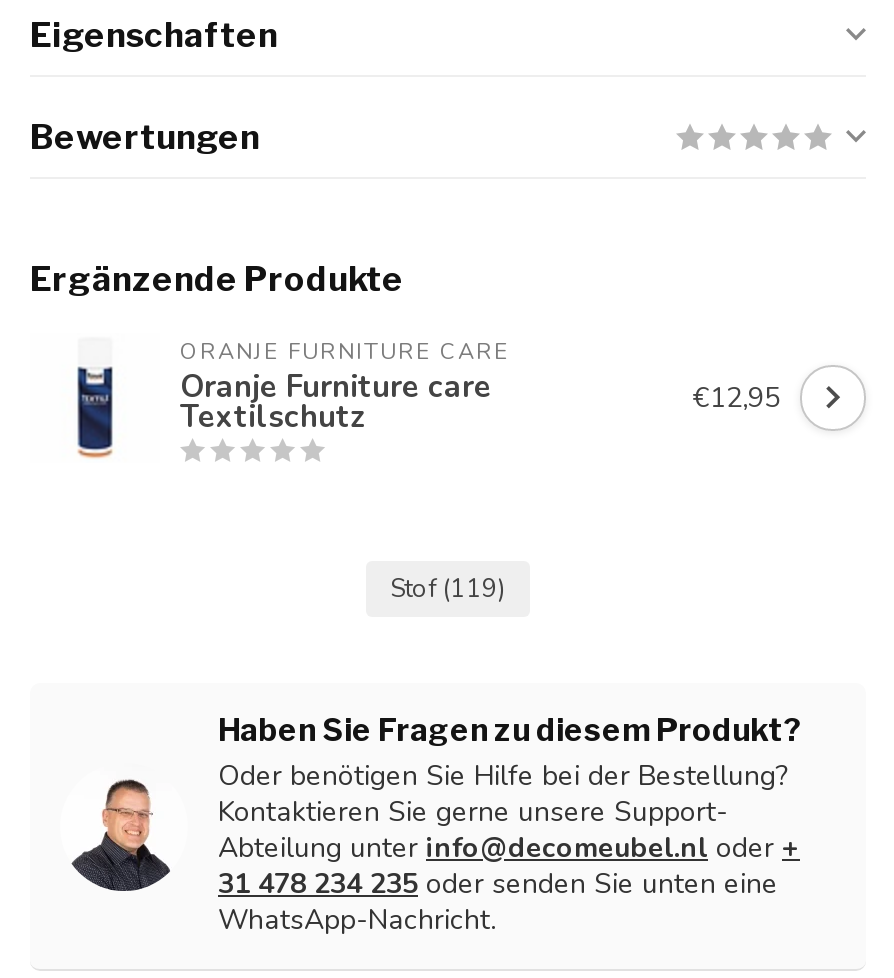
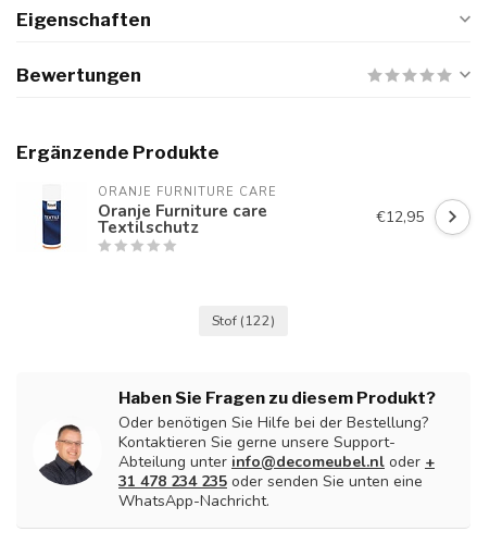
[390,571,506,605] Stof (119) -> [212,311,275,330] Stof (122)

